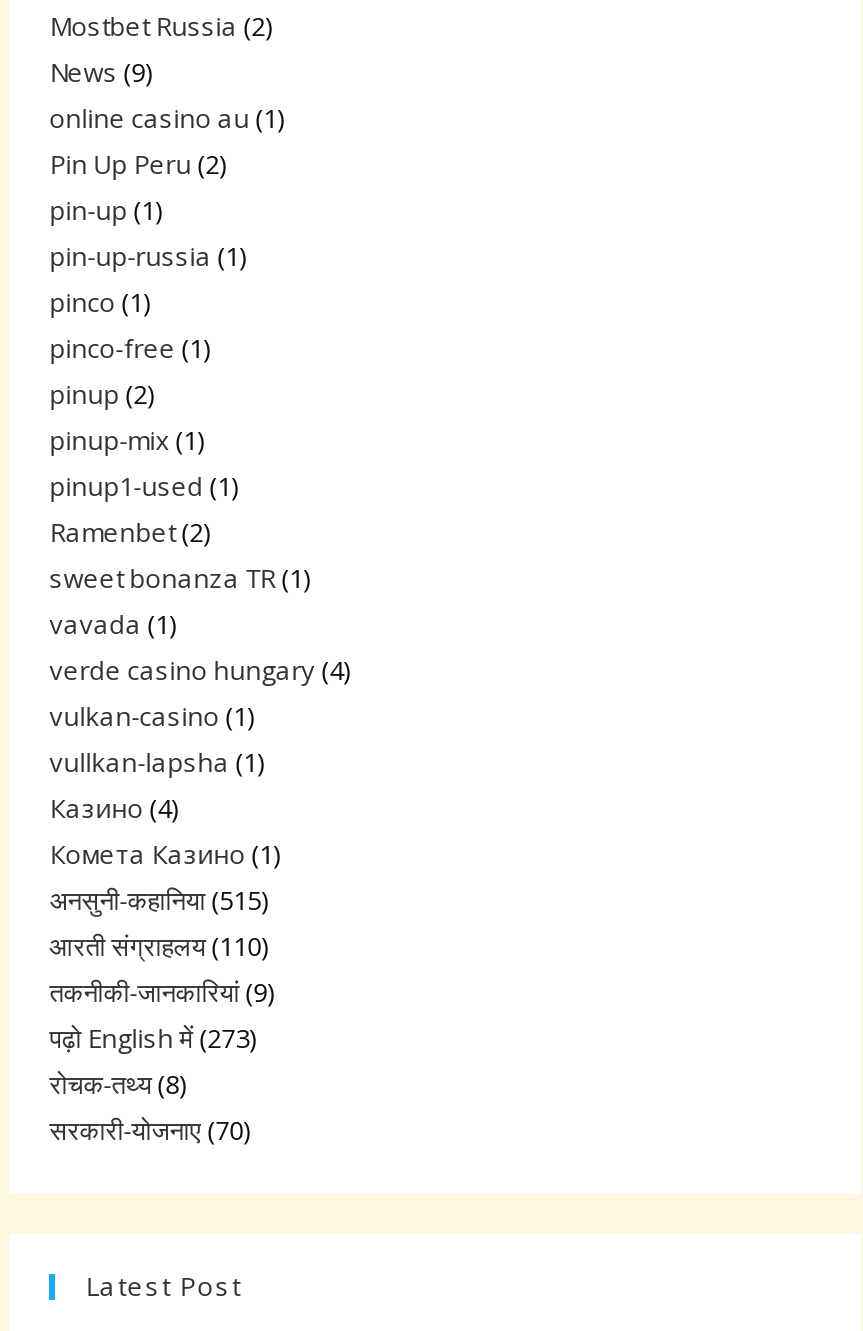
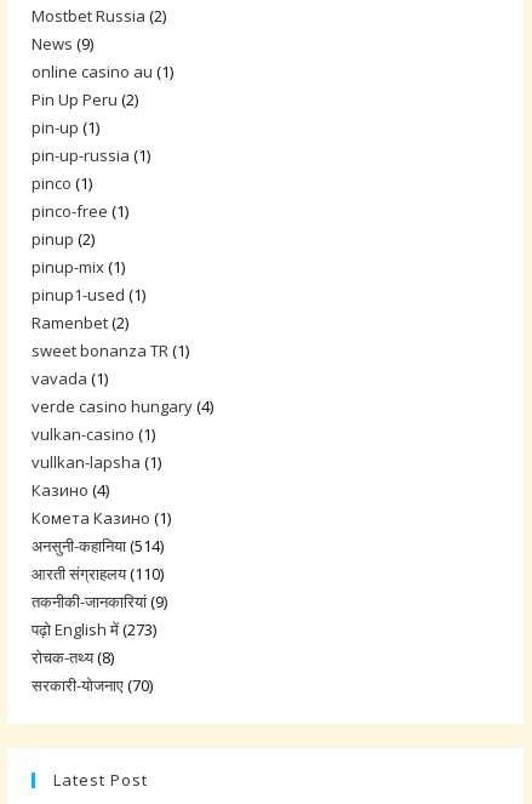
[49,882,267,918] अनसुनी-कहानिया (515) -> [32,535,164,557] अनसुनी-कहानिया (514)

